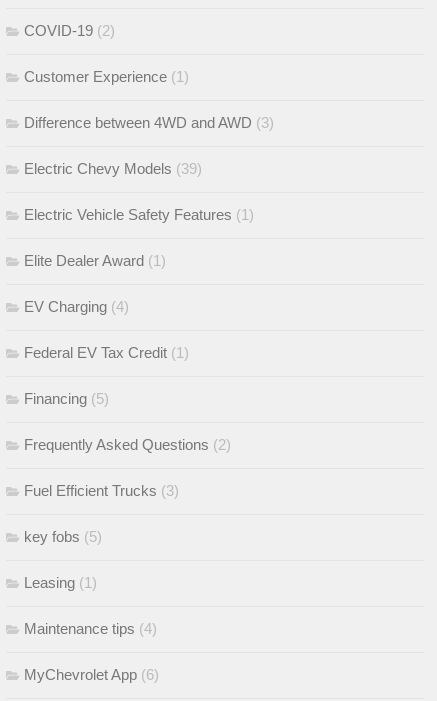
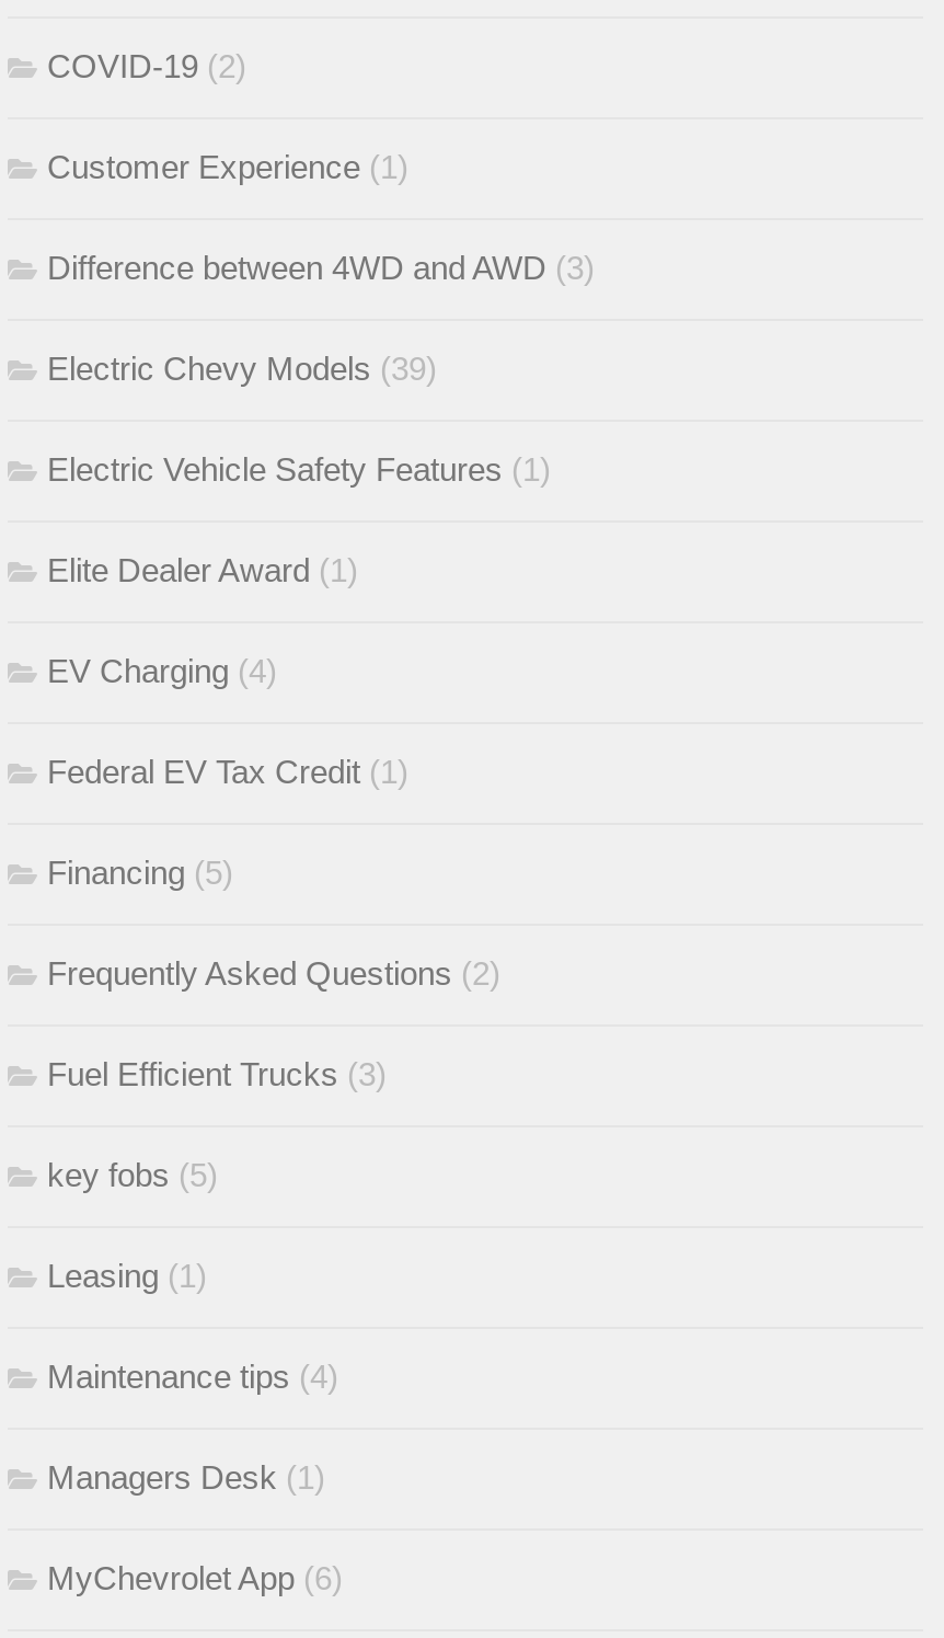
none -> [47,1458,325,1495] Managers Desk (1)

